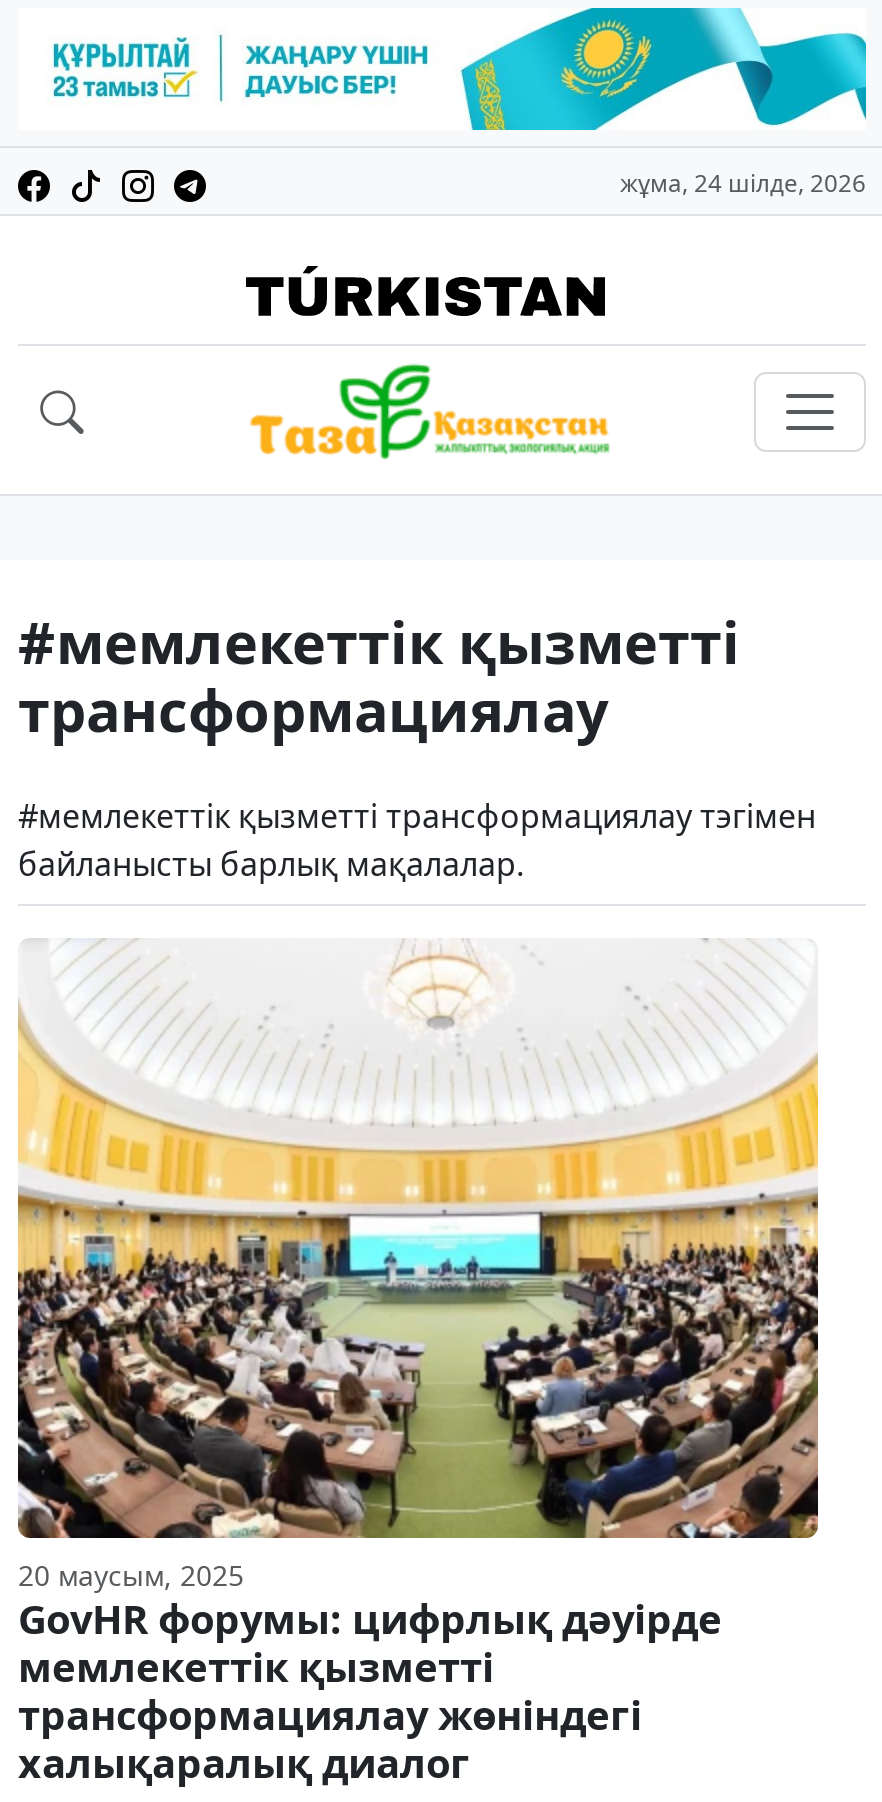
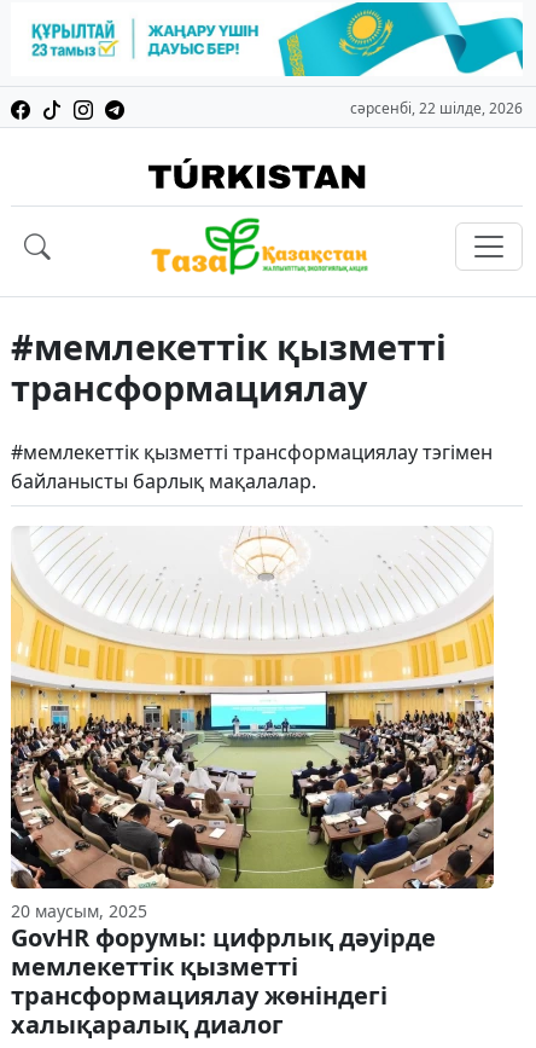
[620,166,866,200] жұма, 24 шілде, 2026 -> [350,98,523,119] сәрсенбі, 22 шілде, 2026

